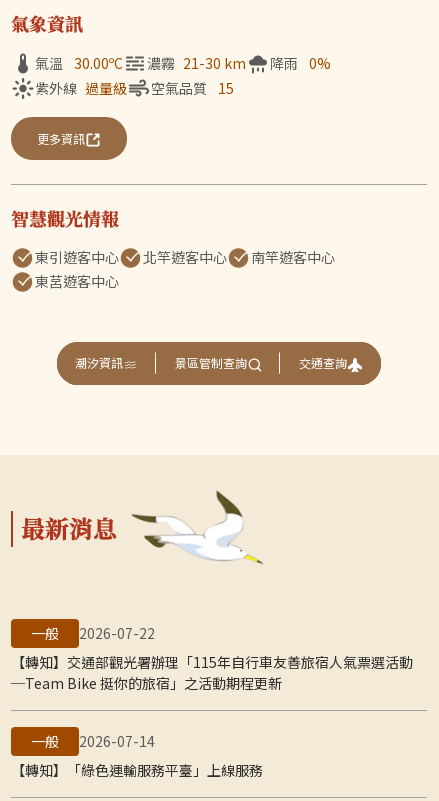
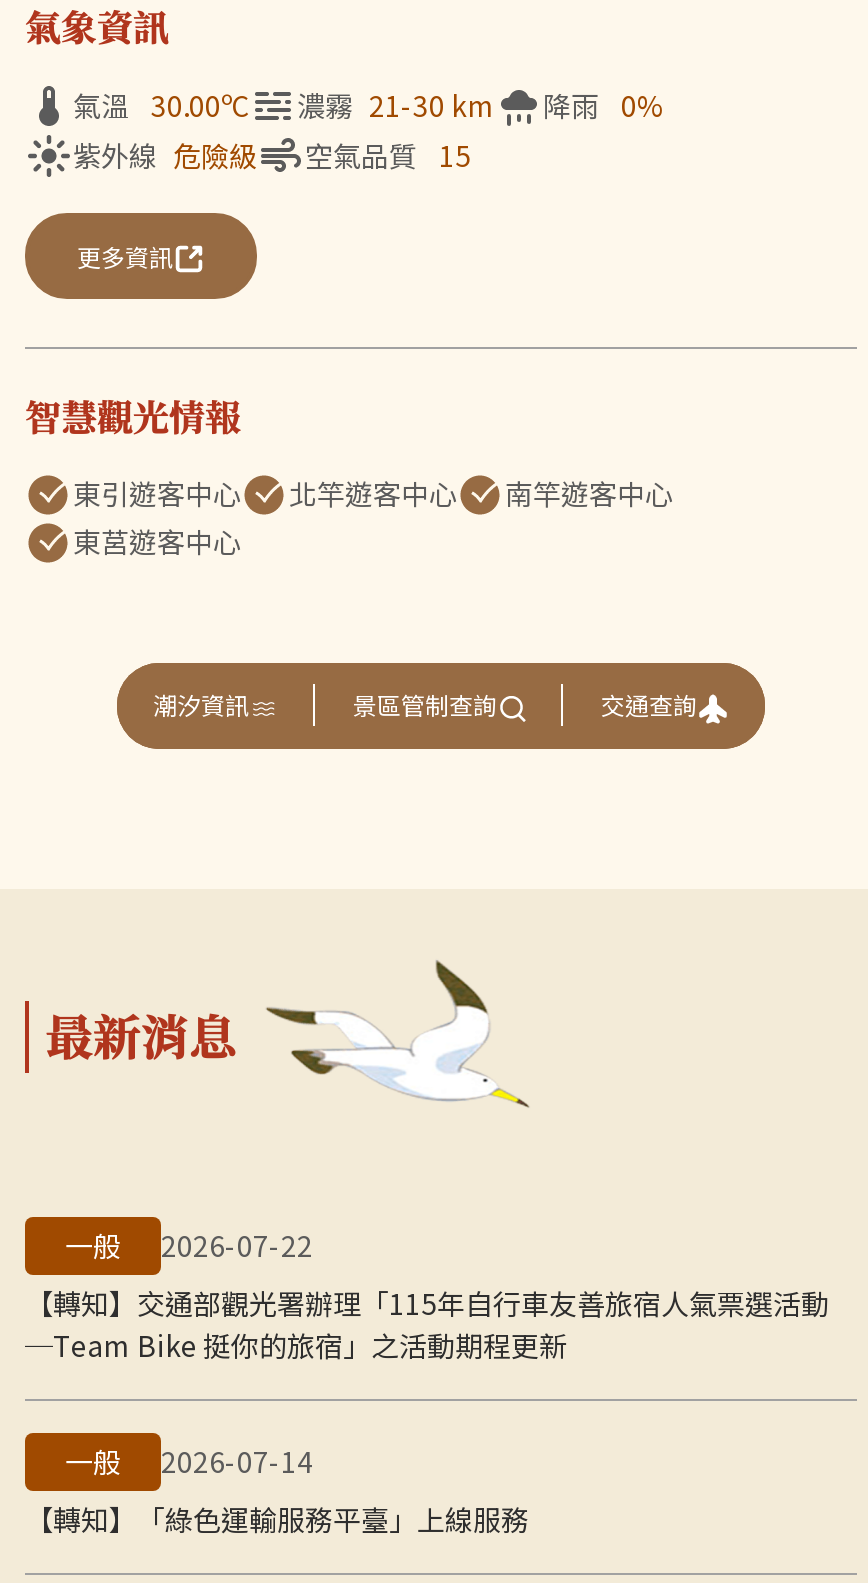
[35,78,127,98] 紫外線 過量級 -> [73,135,257,175] 紫外線 危險級

